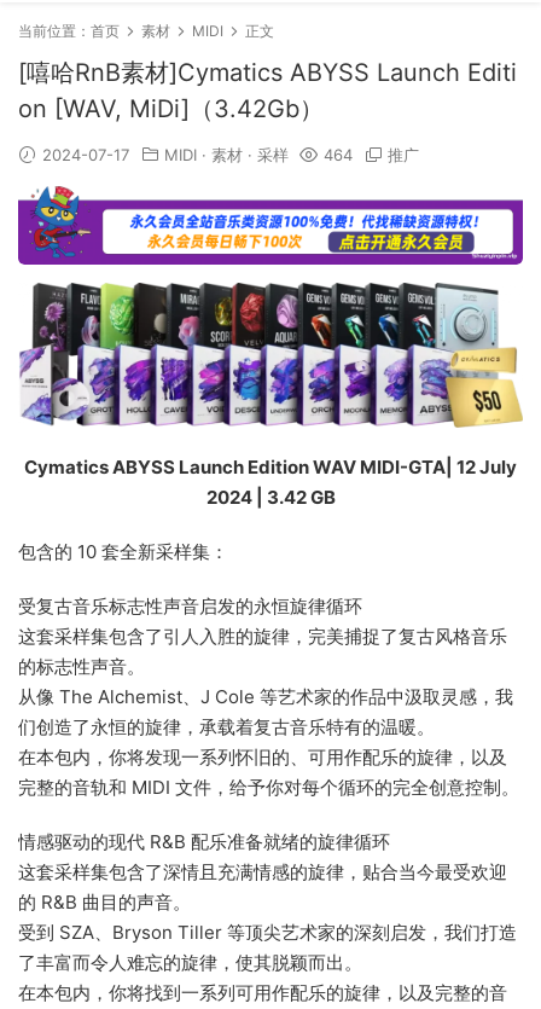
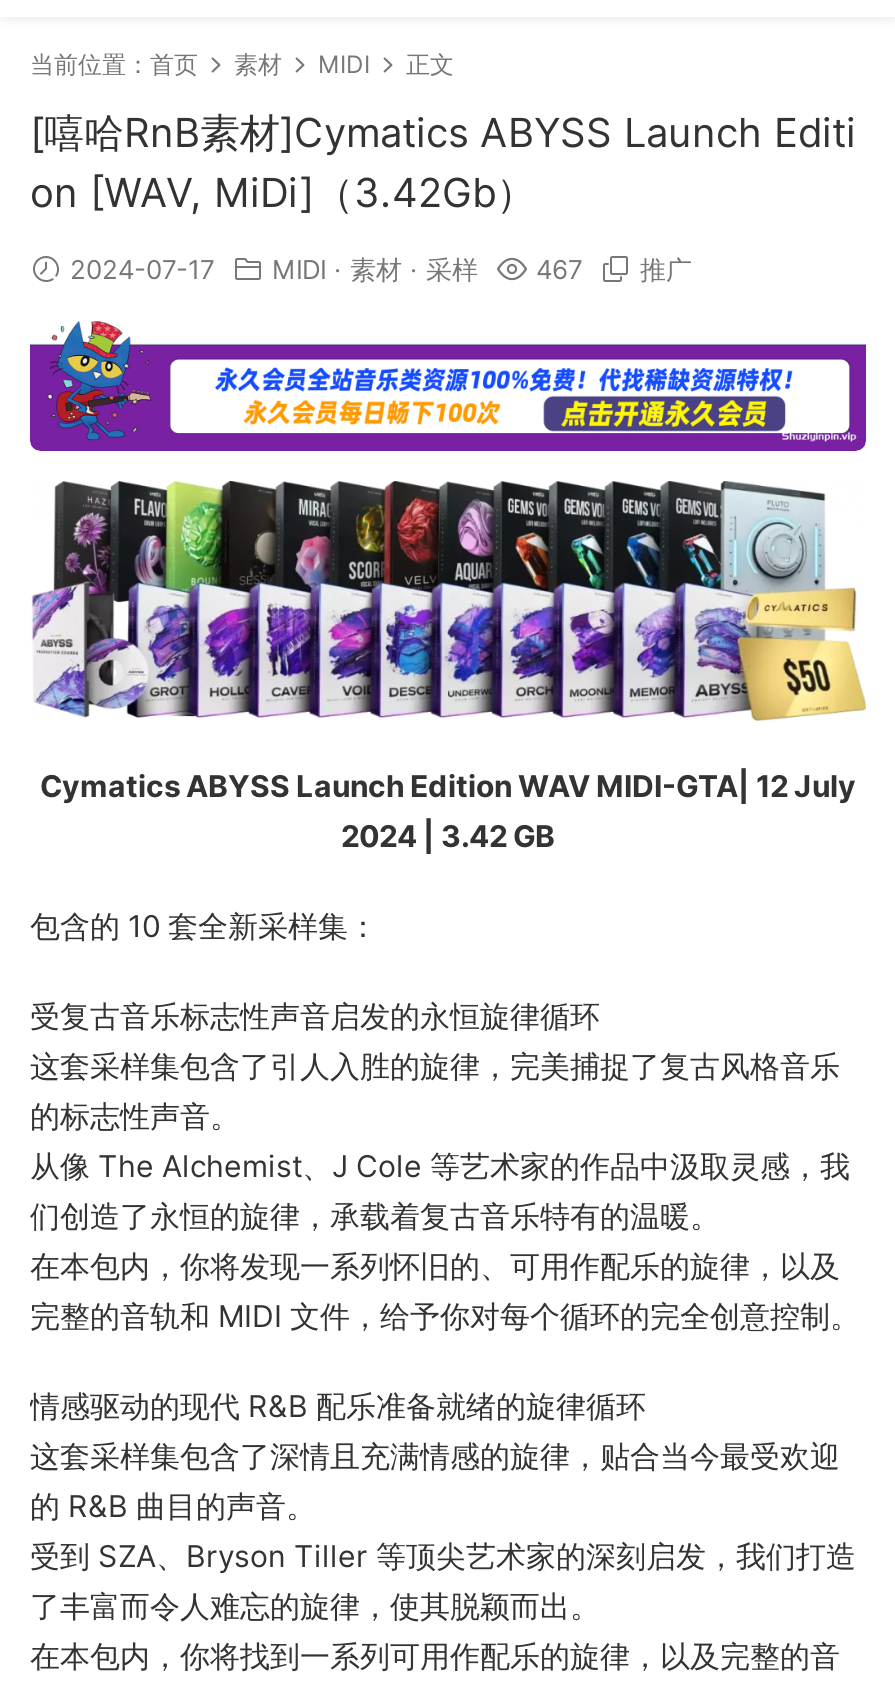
[37,145,419,164] 2024-07-17 MIDI ·素材·采样 464 推广 -> [62,253,692,285] 2024-07-17 MIDI ·素材·采样 467 推广

